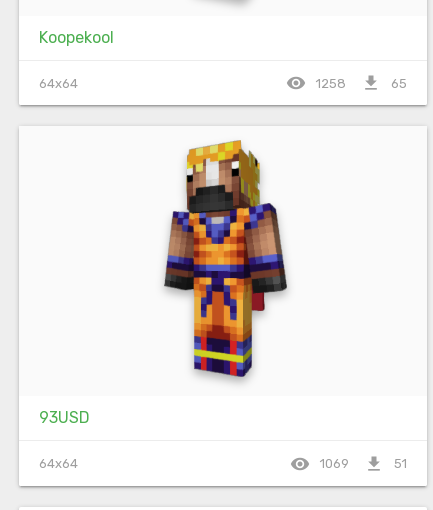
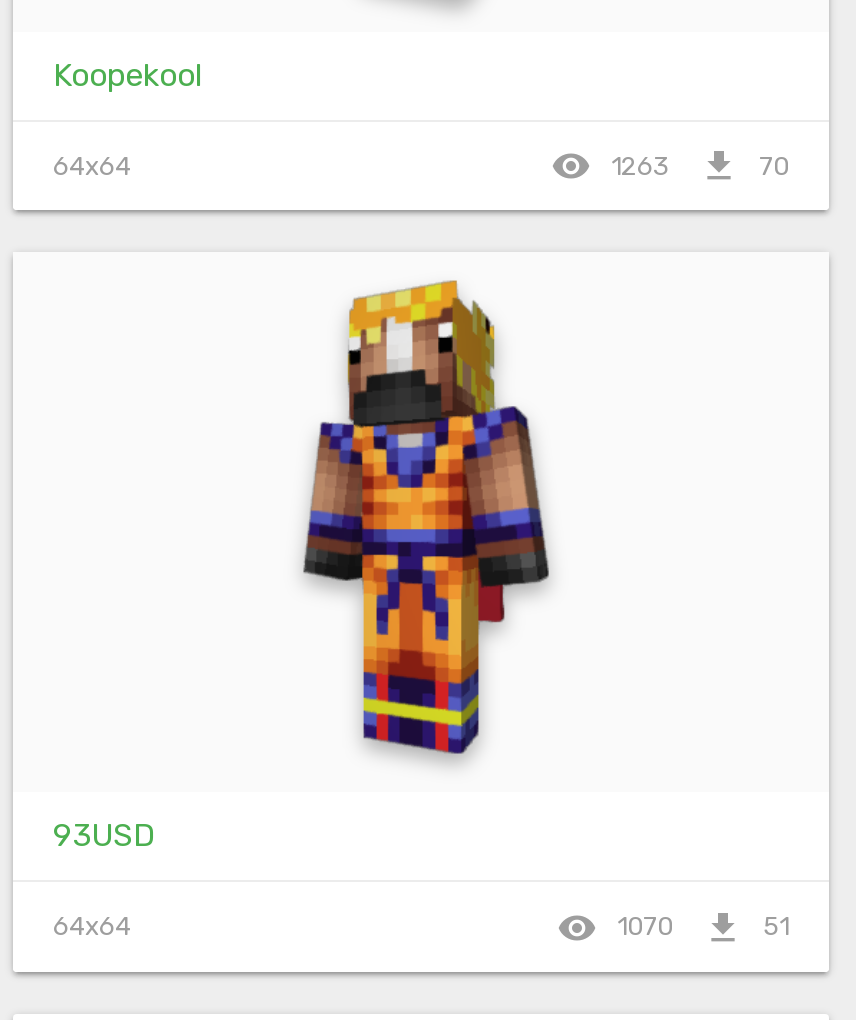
[316,75,346,90] 1258 -> [611,150,669,180] 1263
[391,75,407,90] 65 -> [759,150,789,180] 70
[320,456,349,471] 1069 -> [617,912,673,942] 1070

